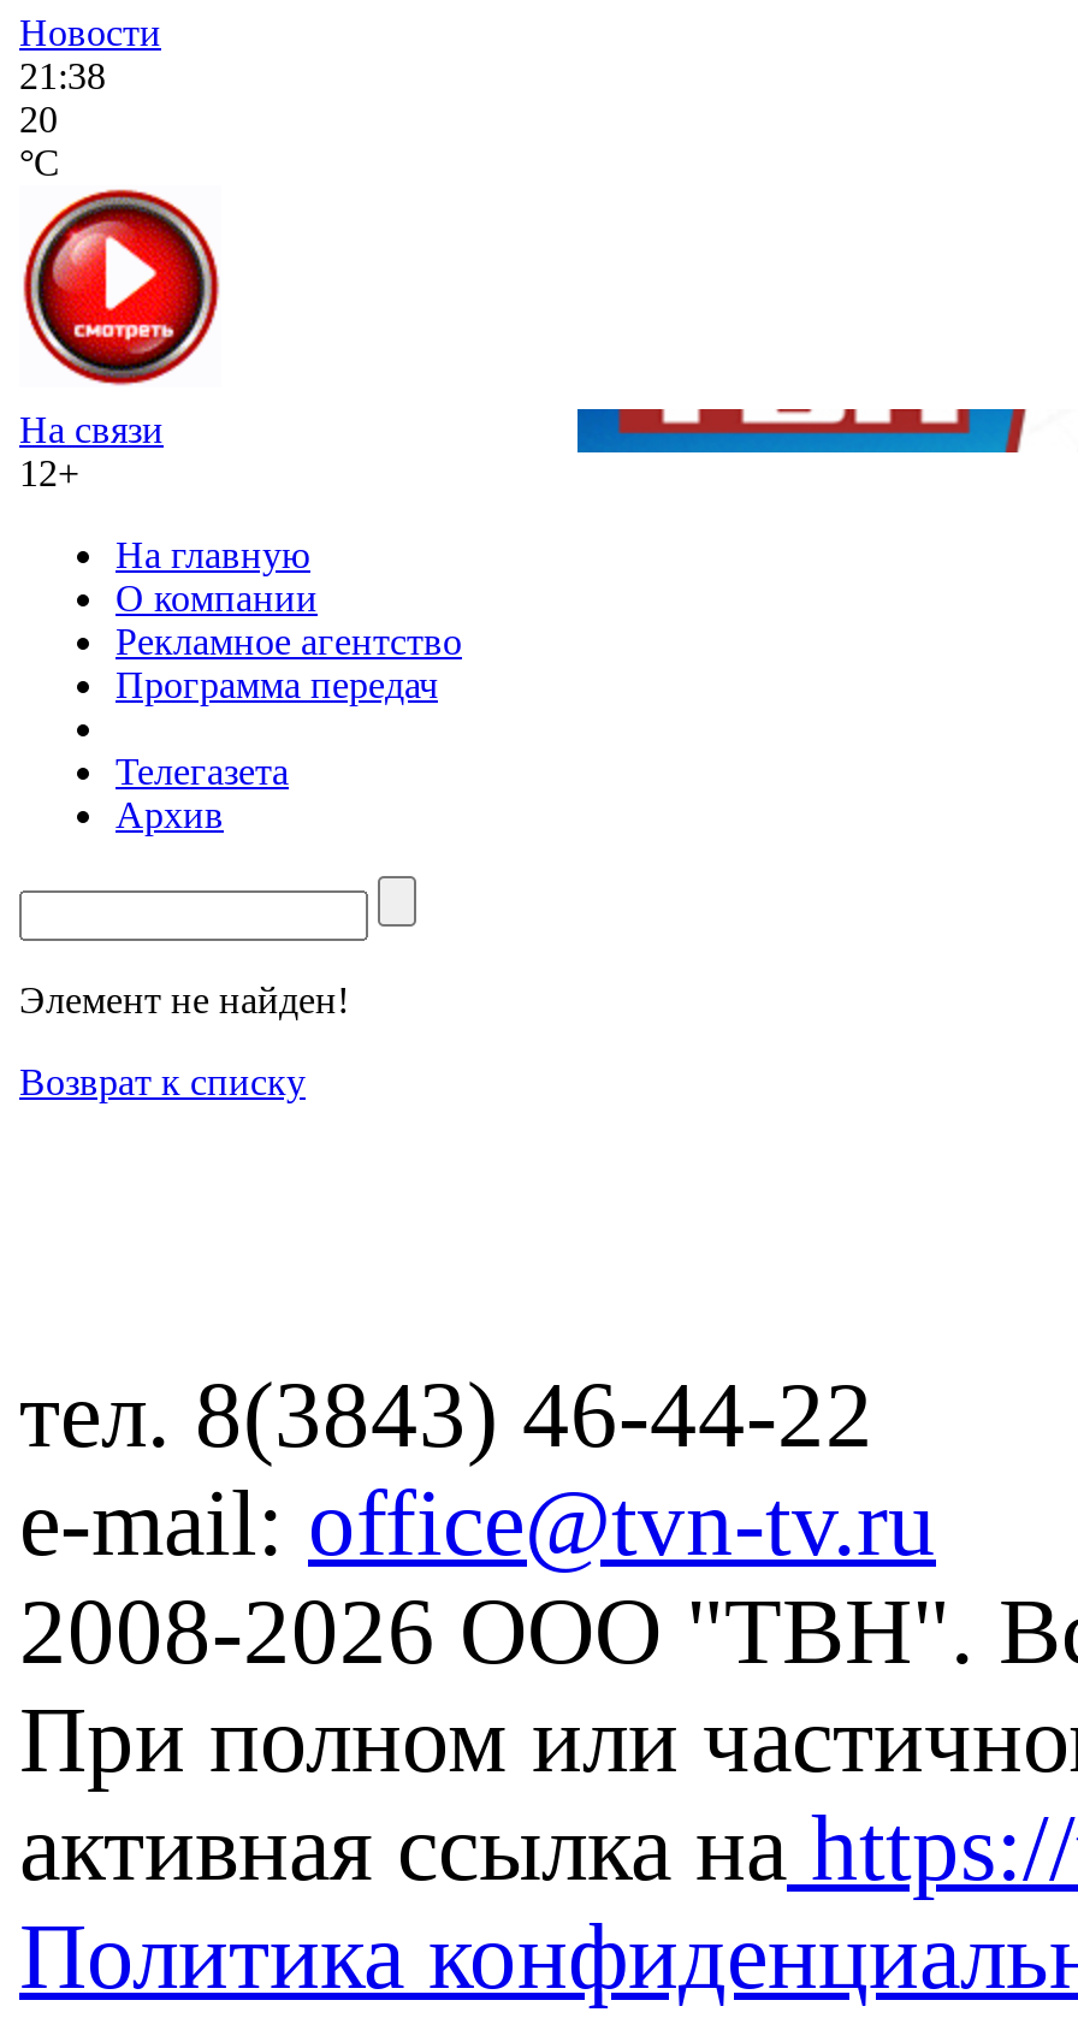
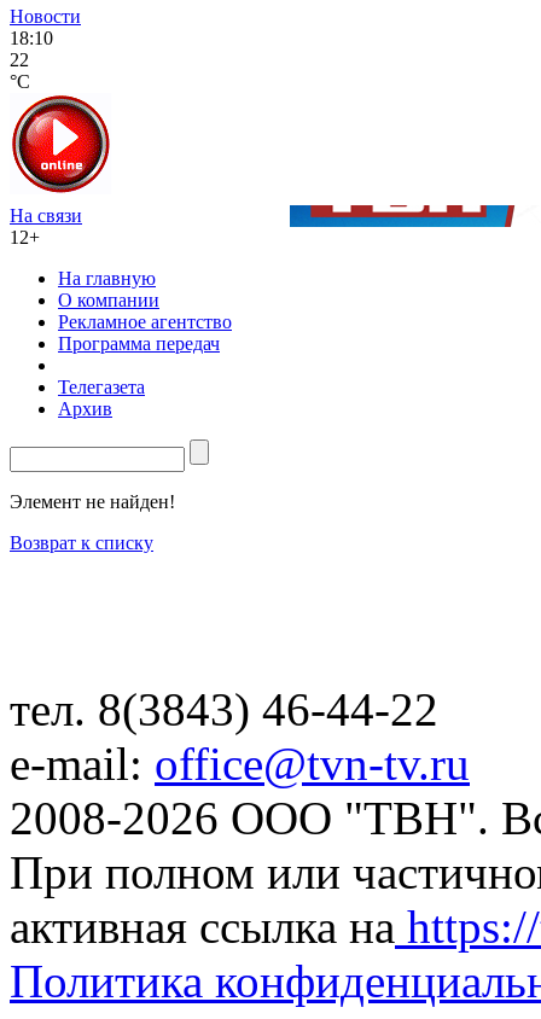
[19,55,106,96] 21:38 -> [10,28,53,48] 18:10
[19,99,58,140] 20 -> [10,50,29,70] 22

